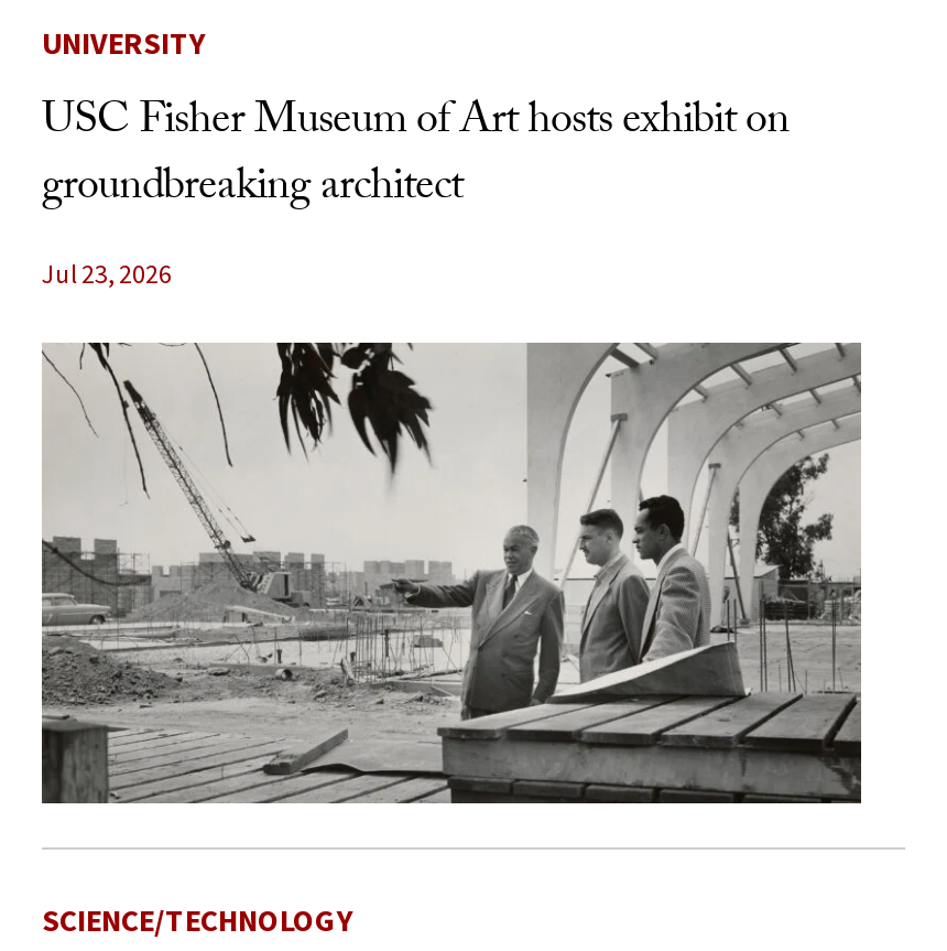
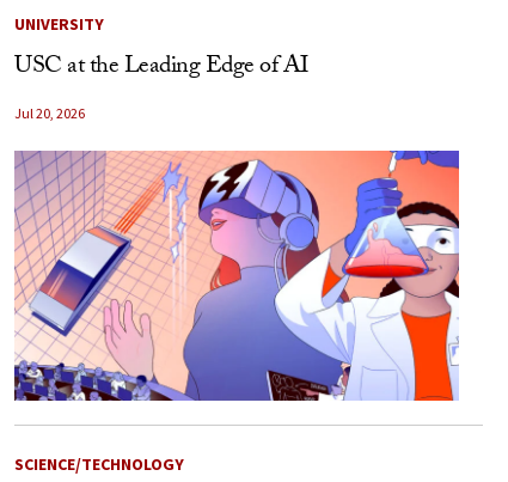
[42,87,790,290] USC Fisher Museum of Art hosts exhibit on | groundbreaking architect | Jul 23, 2026 -> [14,48,308,122] USC at the Leading Edge of AI | Jul 20, 2026
[40,341,863,806] [image] -> [14,150,460,402] [image]

